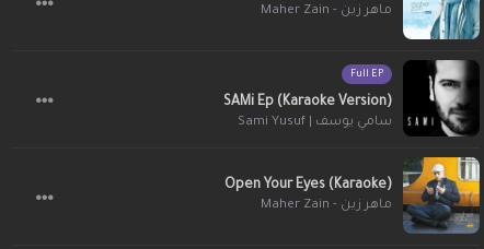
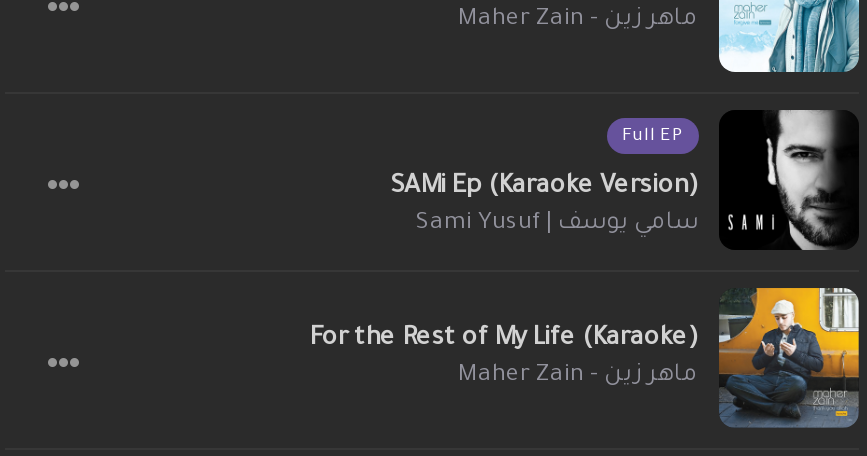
[224,177,391,193] Open Your Eyes (Karaoke) -> [310,325,698,353] For the Rest of My Life (Karaoke)

